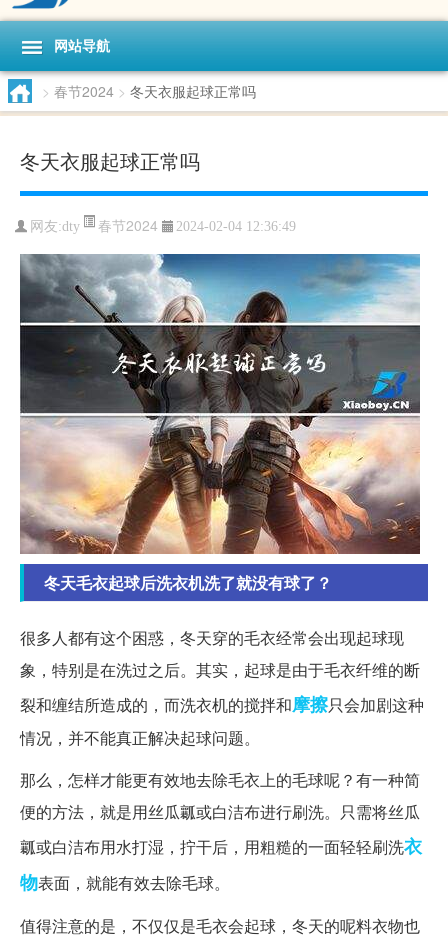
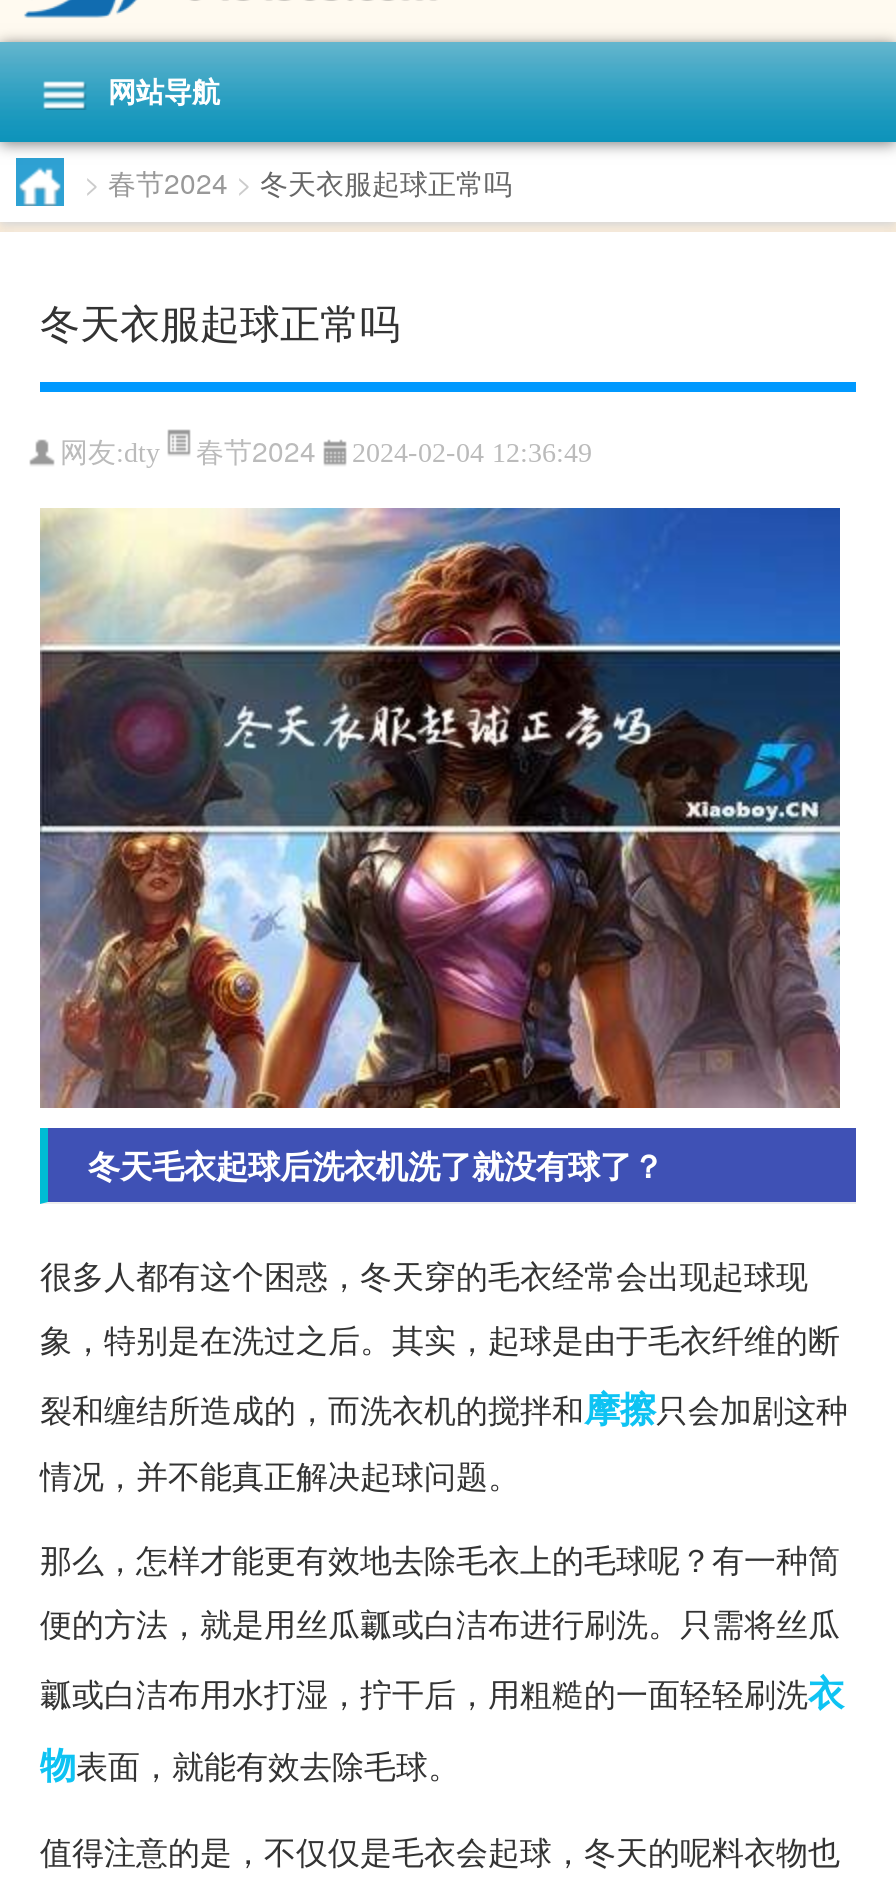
[19,253,421,555] [image] -> [40,506,842,1110] [image]

